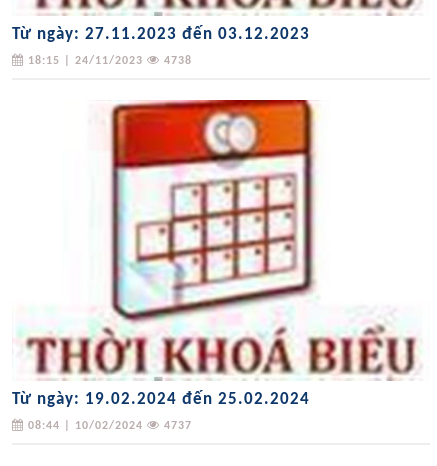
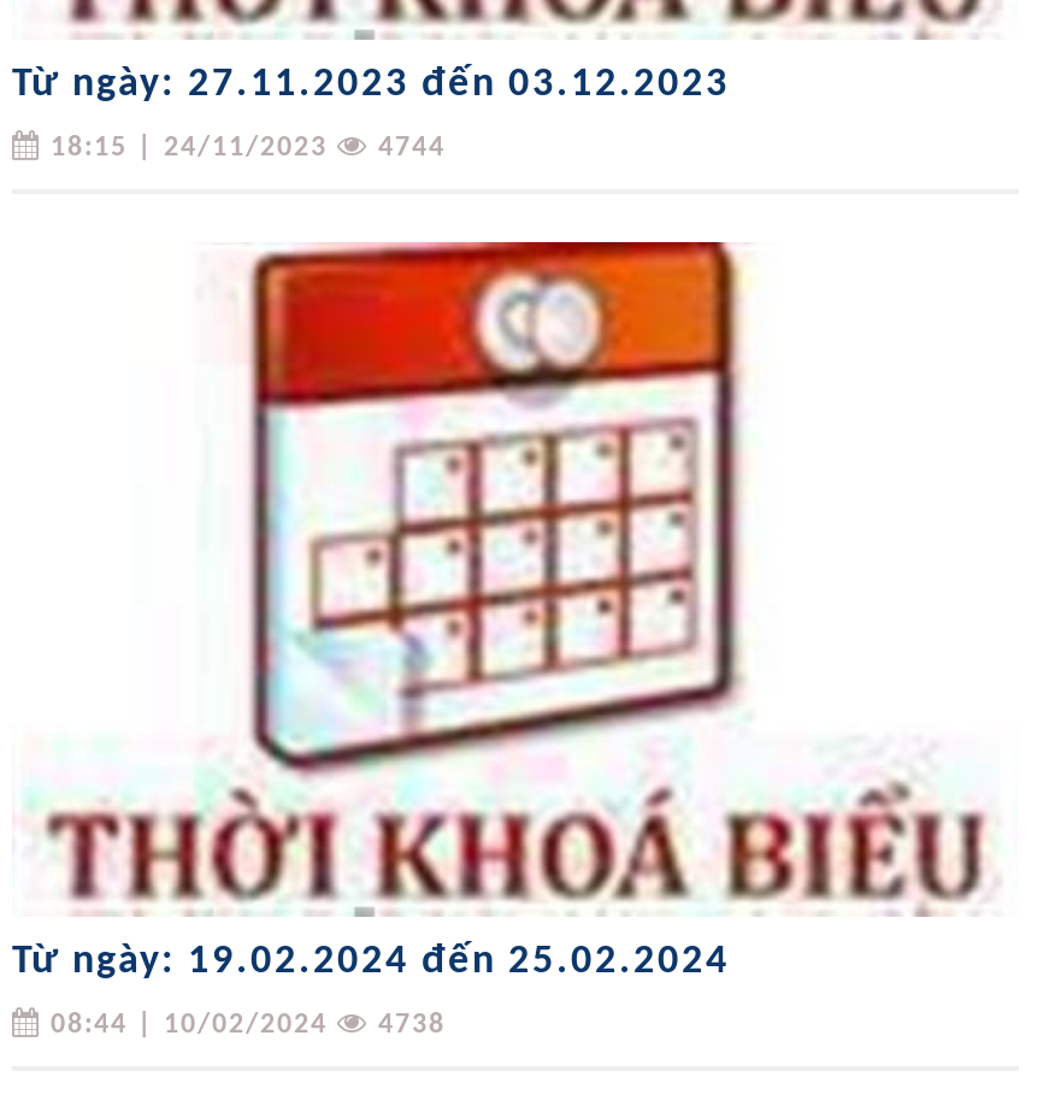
[160,55,192,67] 4738 -> [369,134,446,163] 4744
[160,419,192,431] 4737 -> [369,1011,446,1040] 4738

